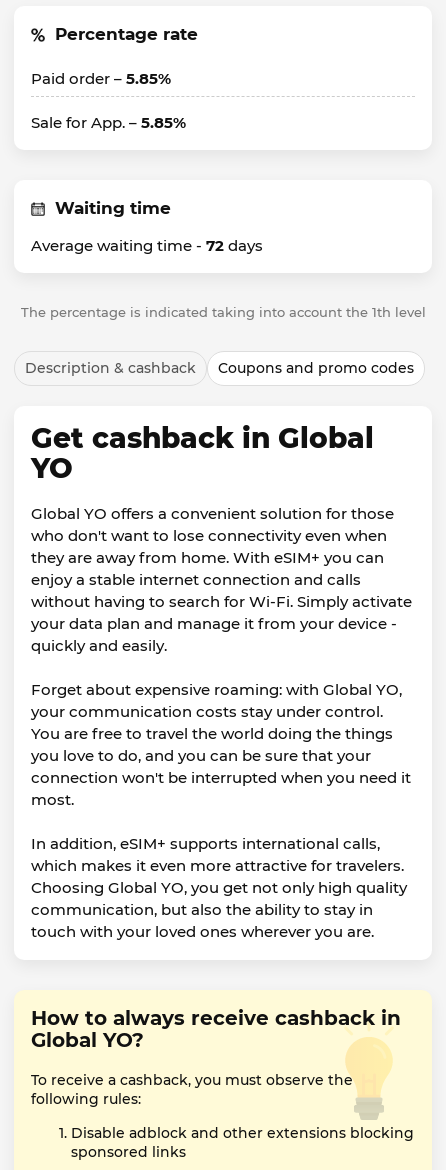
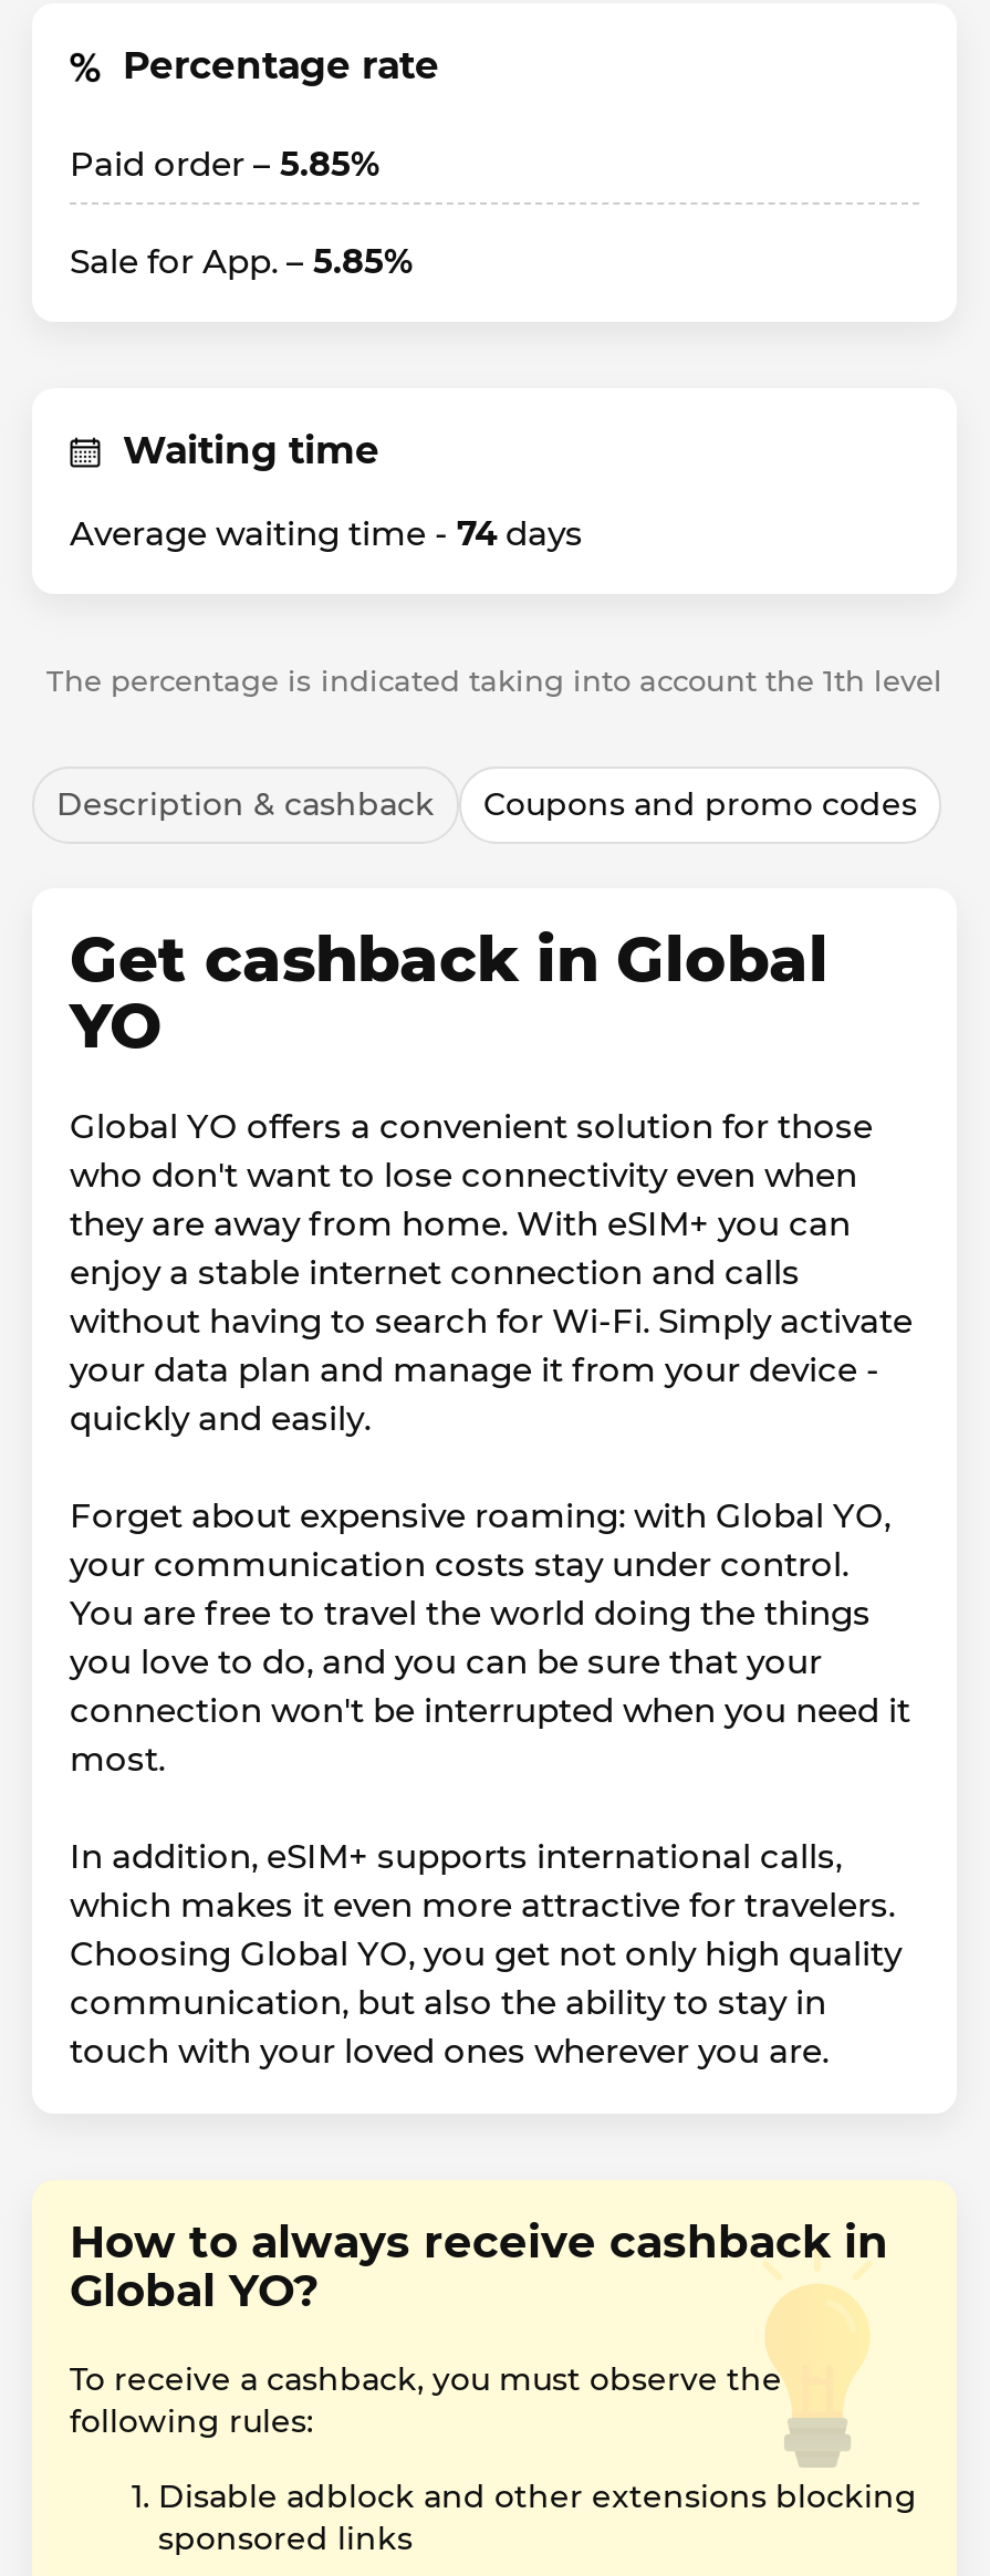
[31,236,263,255] Average waiting time - 72 days -> [70,512,583,554] Average waiting time - 74 days

